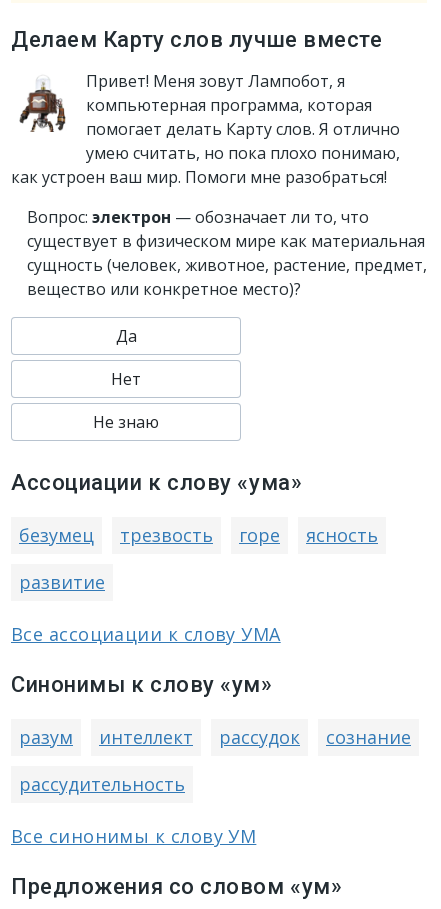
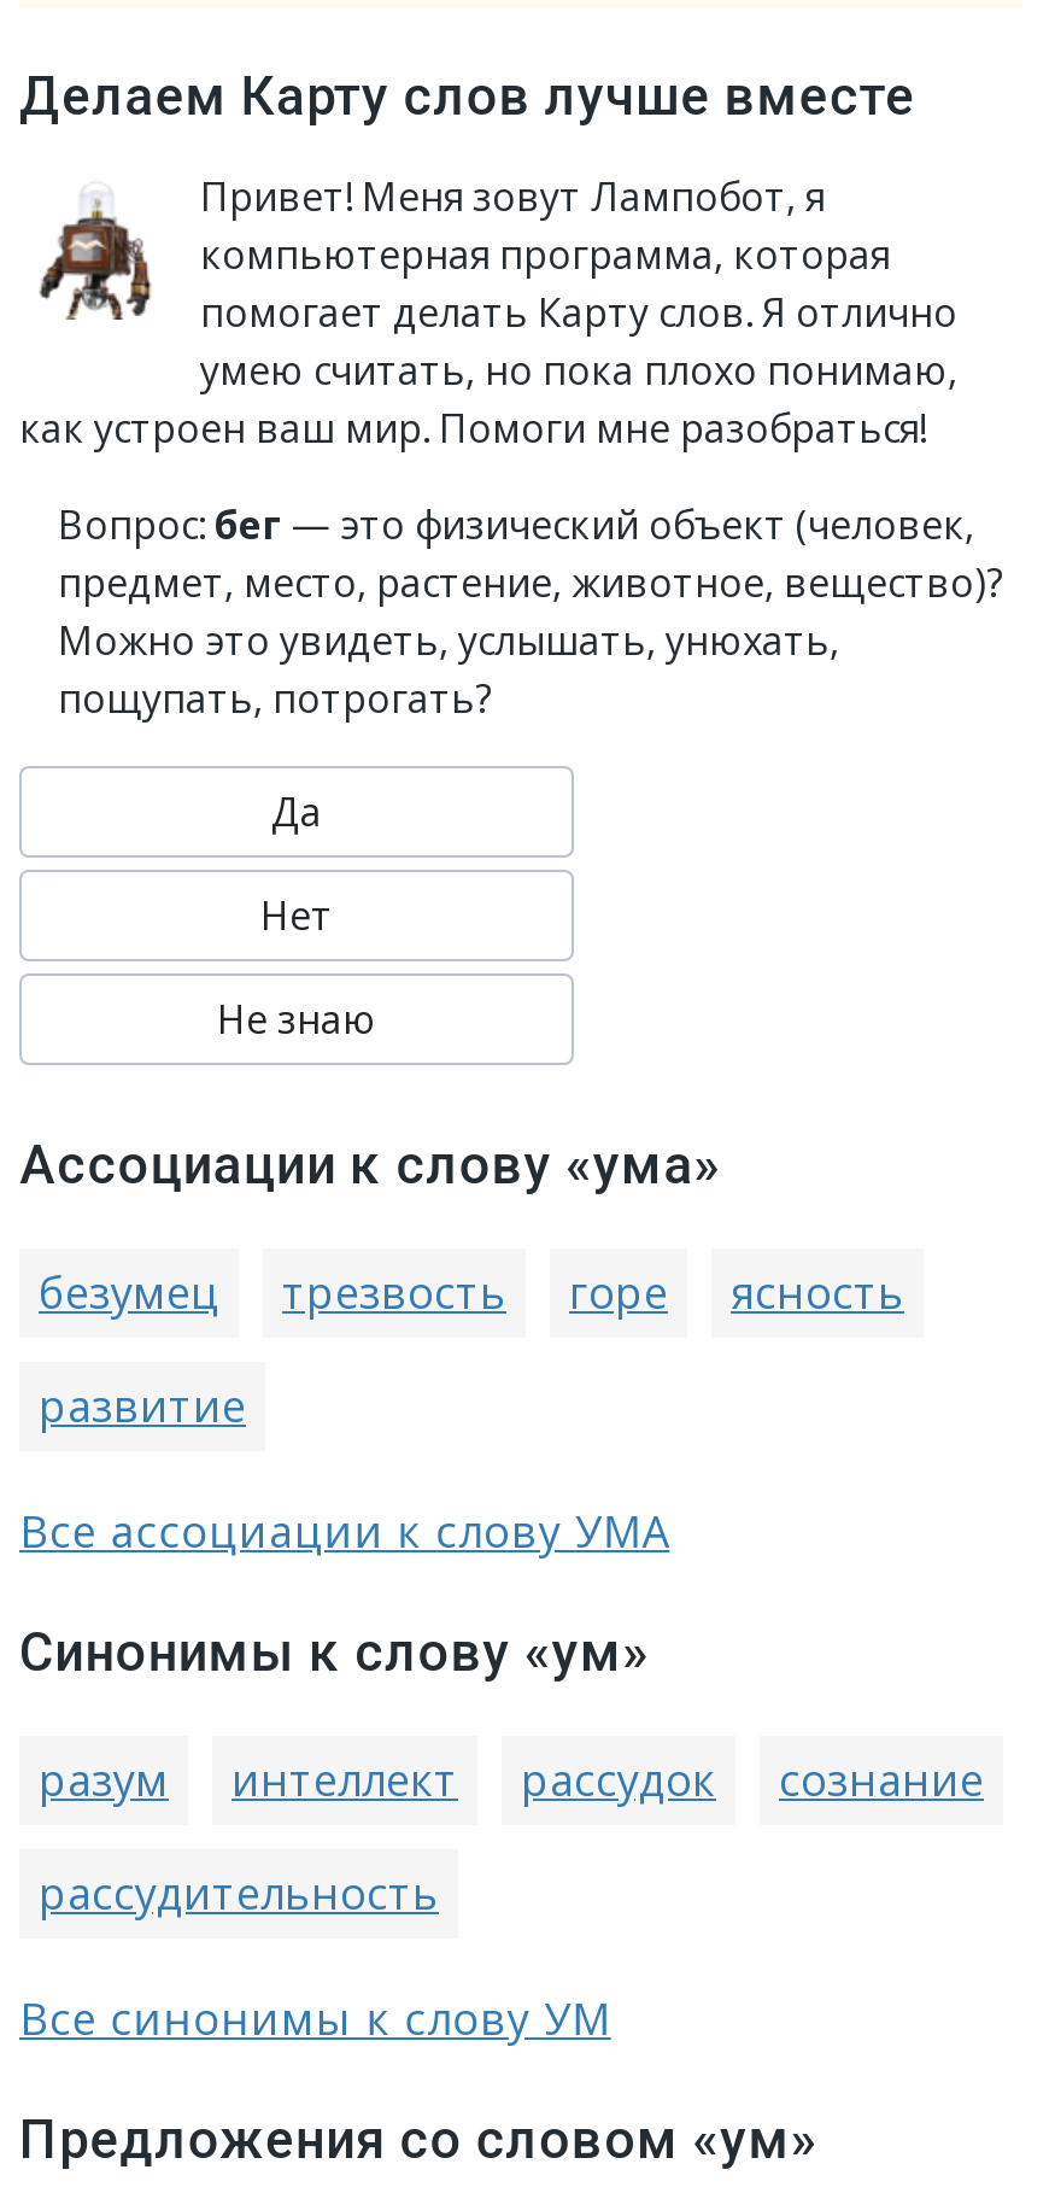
[27,206,427,300] Вопрос: электрон — обозначает ли то, что | существует в физическом мире как материальная | сущность (человек, животное, растение, предмет, | вещество или конкретное место)? -> [58,498,1003,725] Вопрос: бег — это физический объект (человек, | предмет, место, растение, животное, вещество)? | Можно это увидеть, услышать, унюхать, | пощупать, потрогать?

